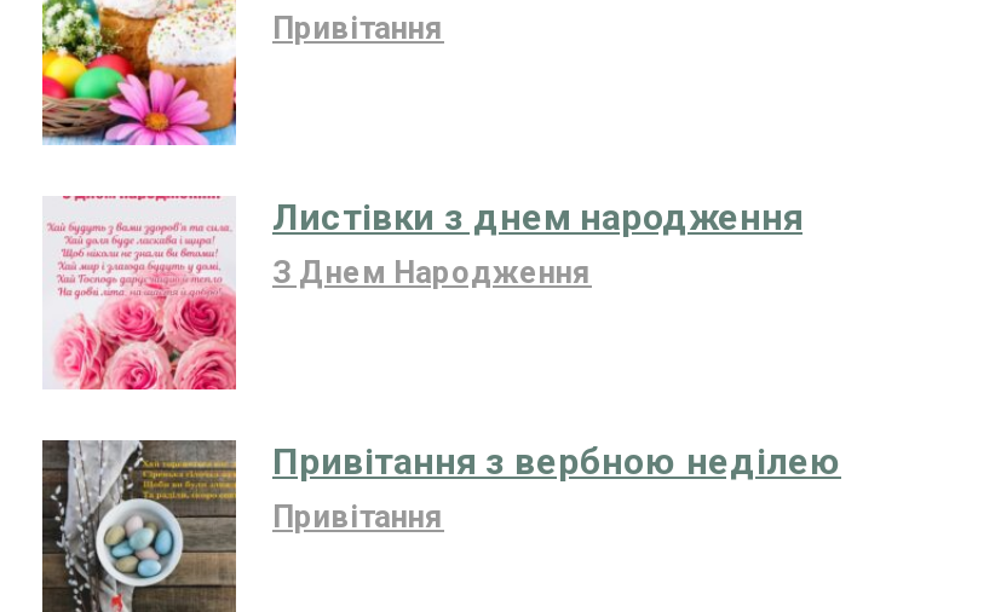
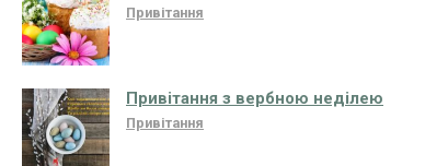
[42,194,802,392] [image] | Листівки з днем народження | З Днем Народження -> none

